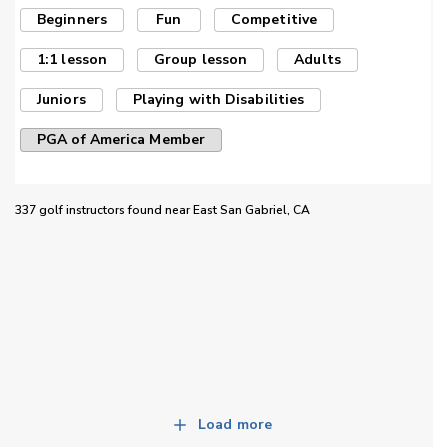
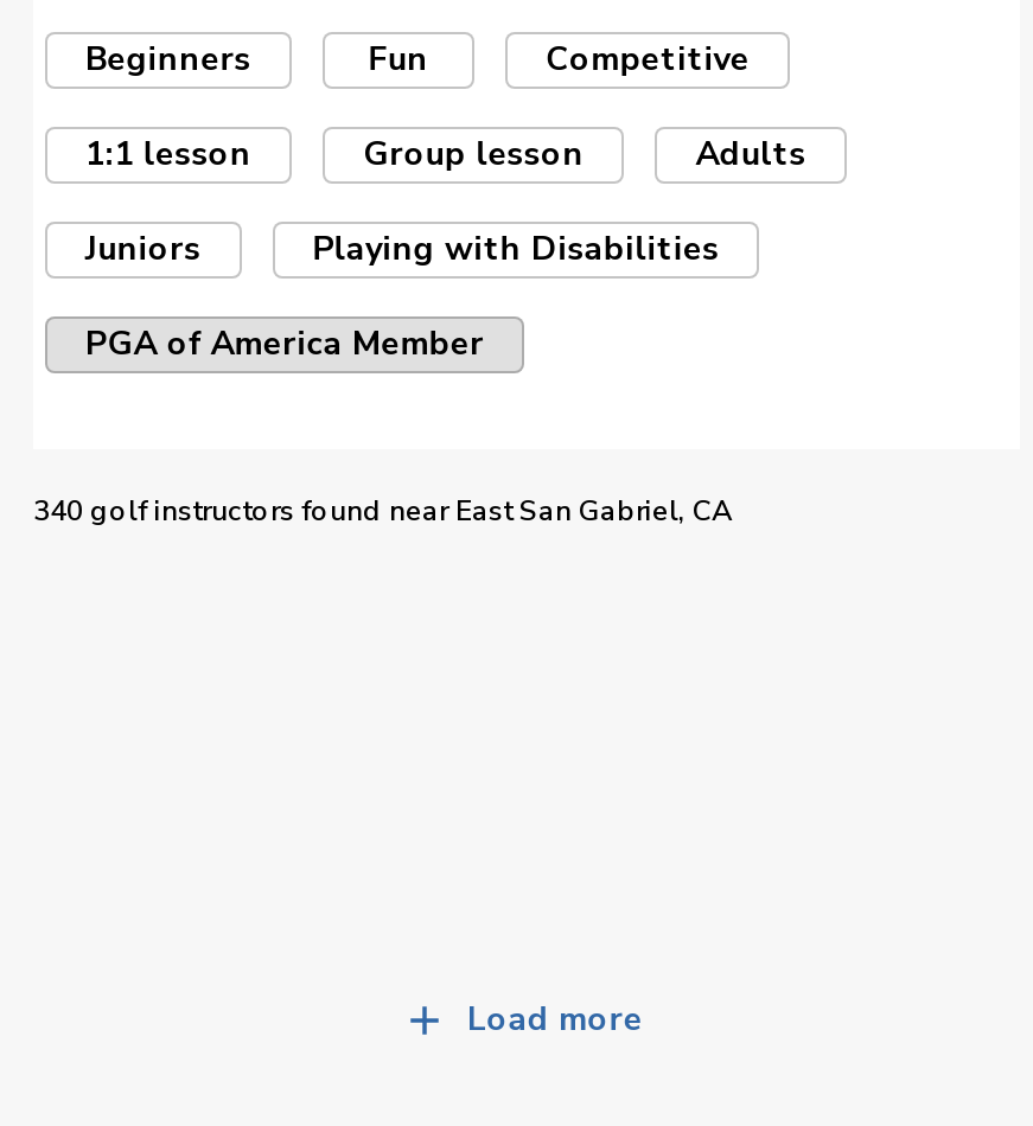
[15,202,310,218] 337 golf instructors found near East San Gabriel, CA -> [33,491,733,529] 340 golf instructors found near East San Gabriel, CA

